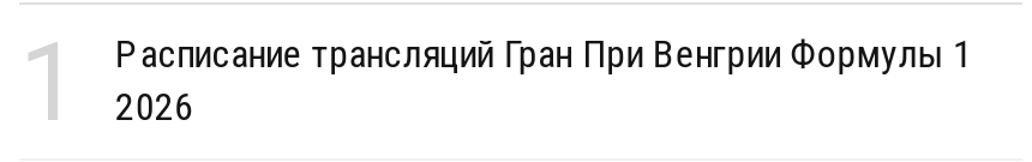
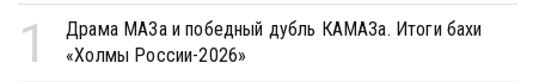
[116,32,972,131] Расписание трансляций Гран При Венгрии Формулы 1 | 2026 -> [66,18,482,66] Драма МАЗа и победный дубль КАМАЗа. Итоги бахи | «Холмы России-2026»

